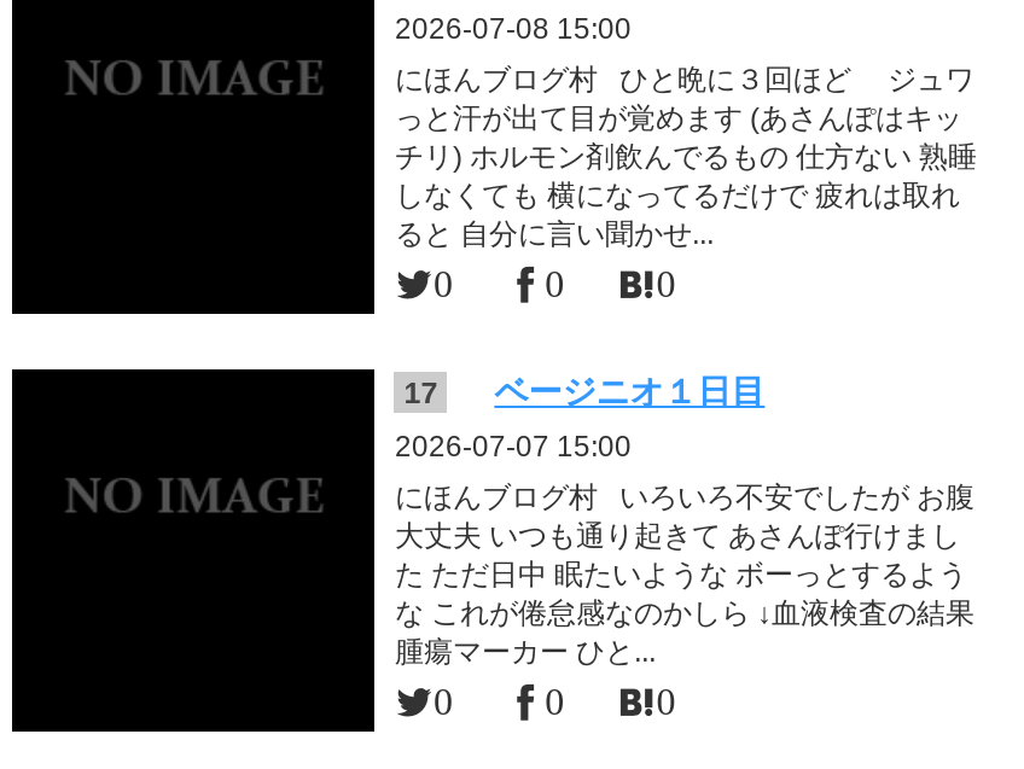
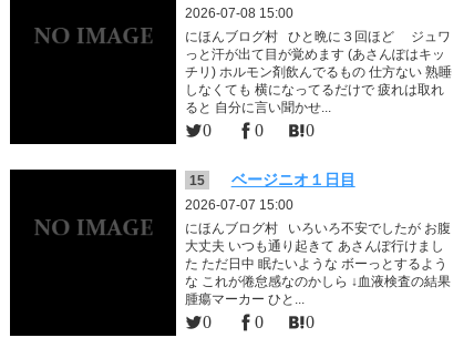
[404,371,765,409] 17 ベージニオ１日目 -> [190,170,355,188] 15 ベージニオ１日目

